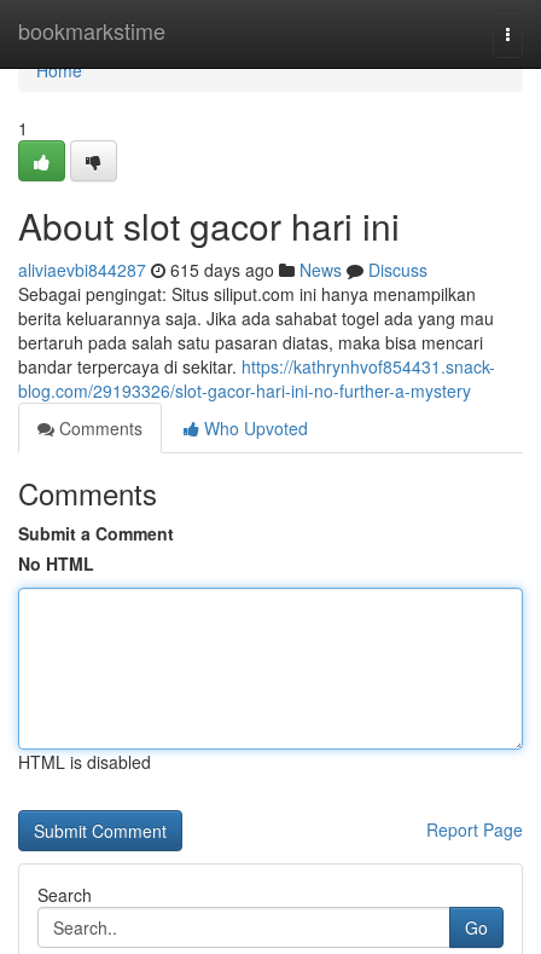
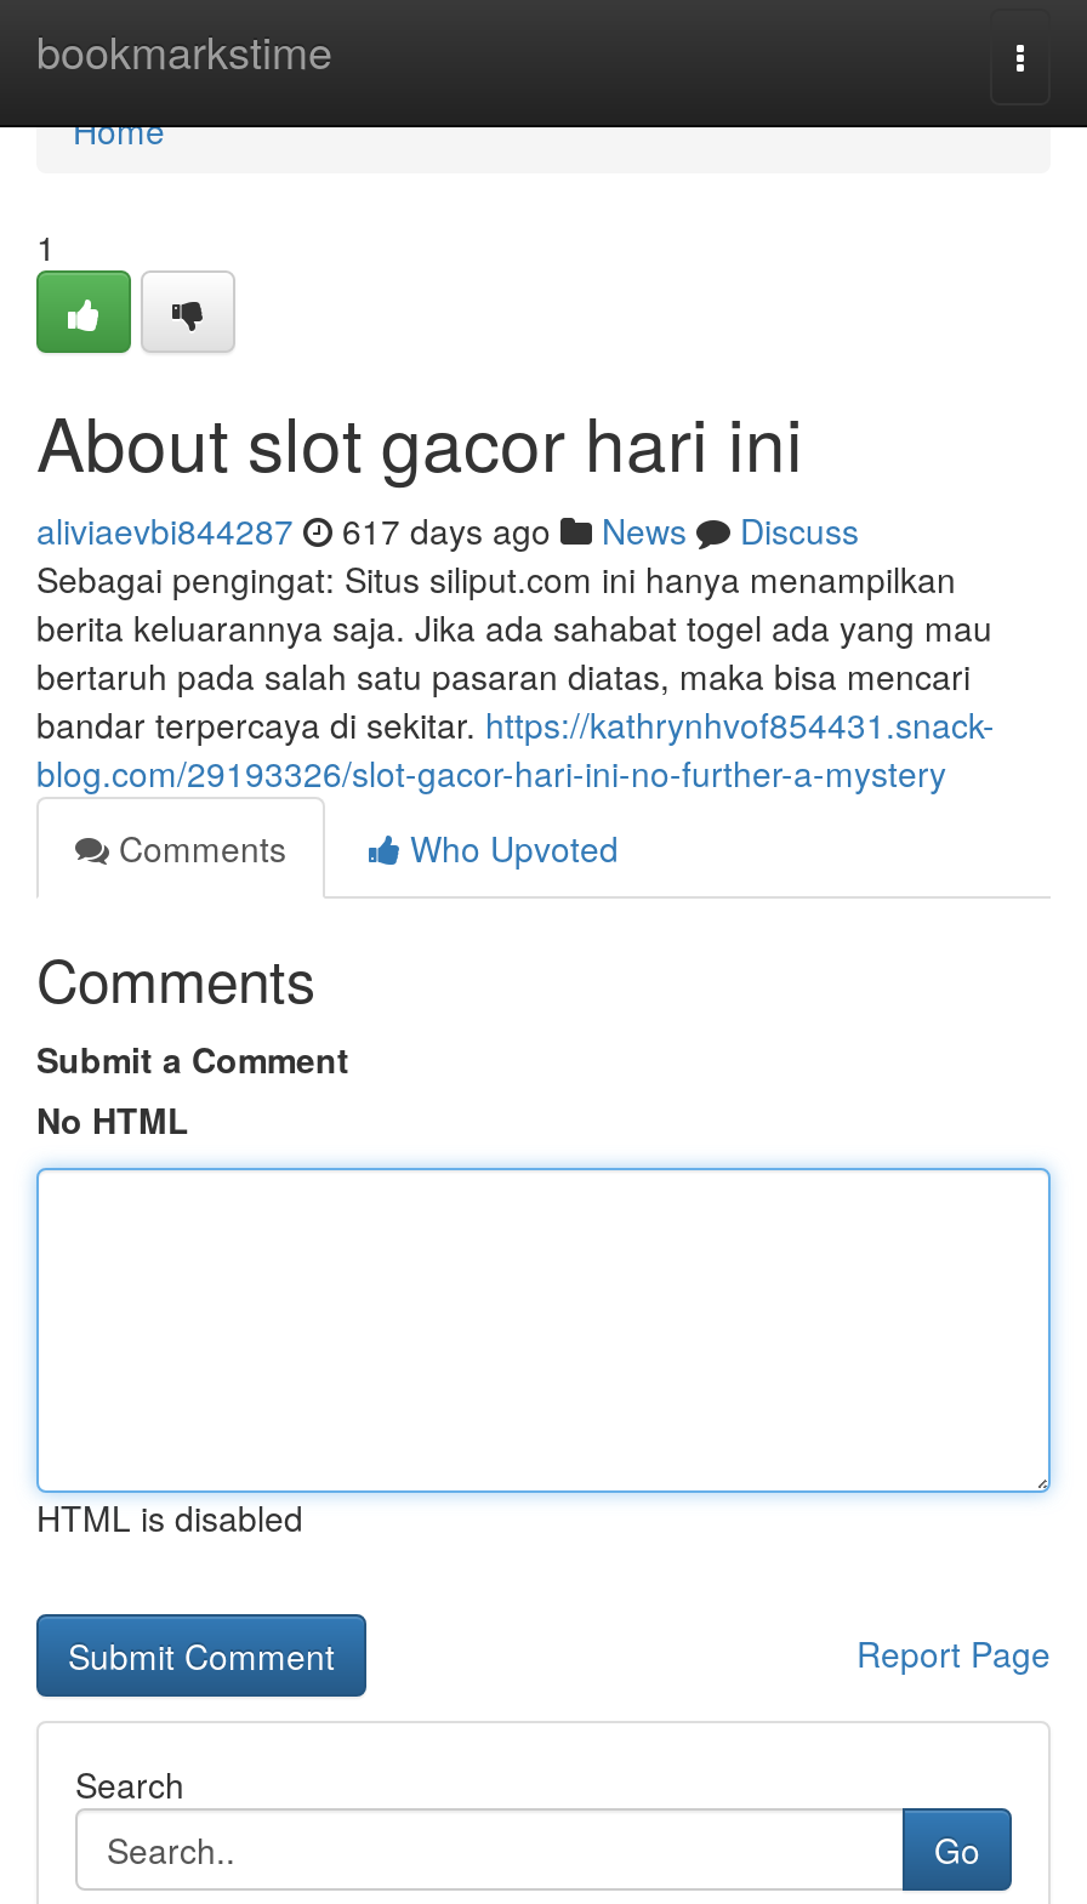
[18,258,427,282] aliviaevbi844287 615 days ago News Discuss -> [36,506,859,554] aliviaevbi844287 617 days ago News Discuss

